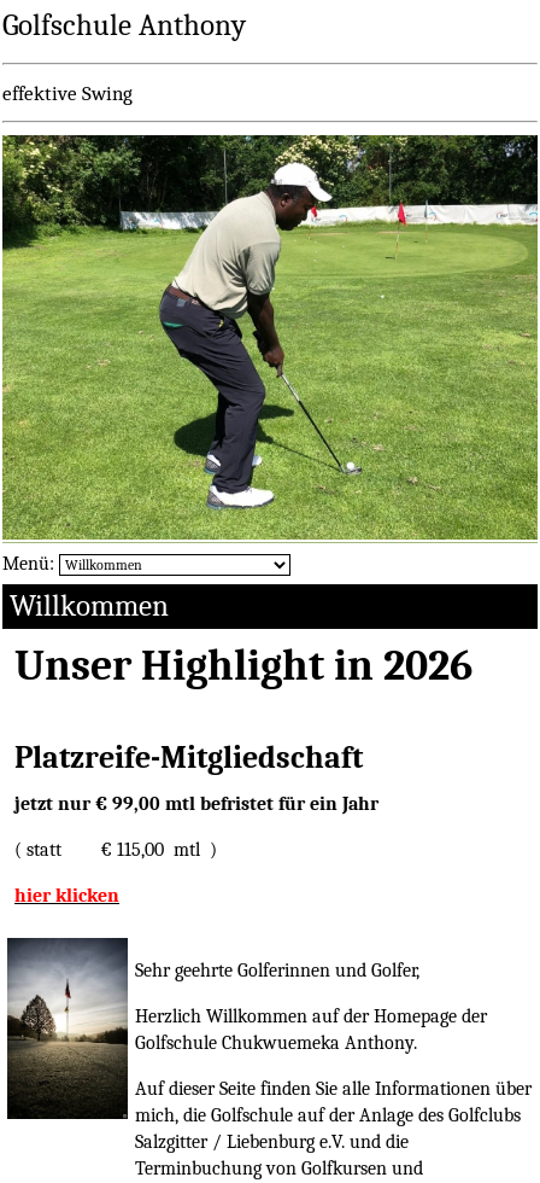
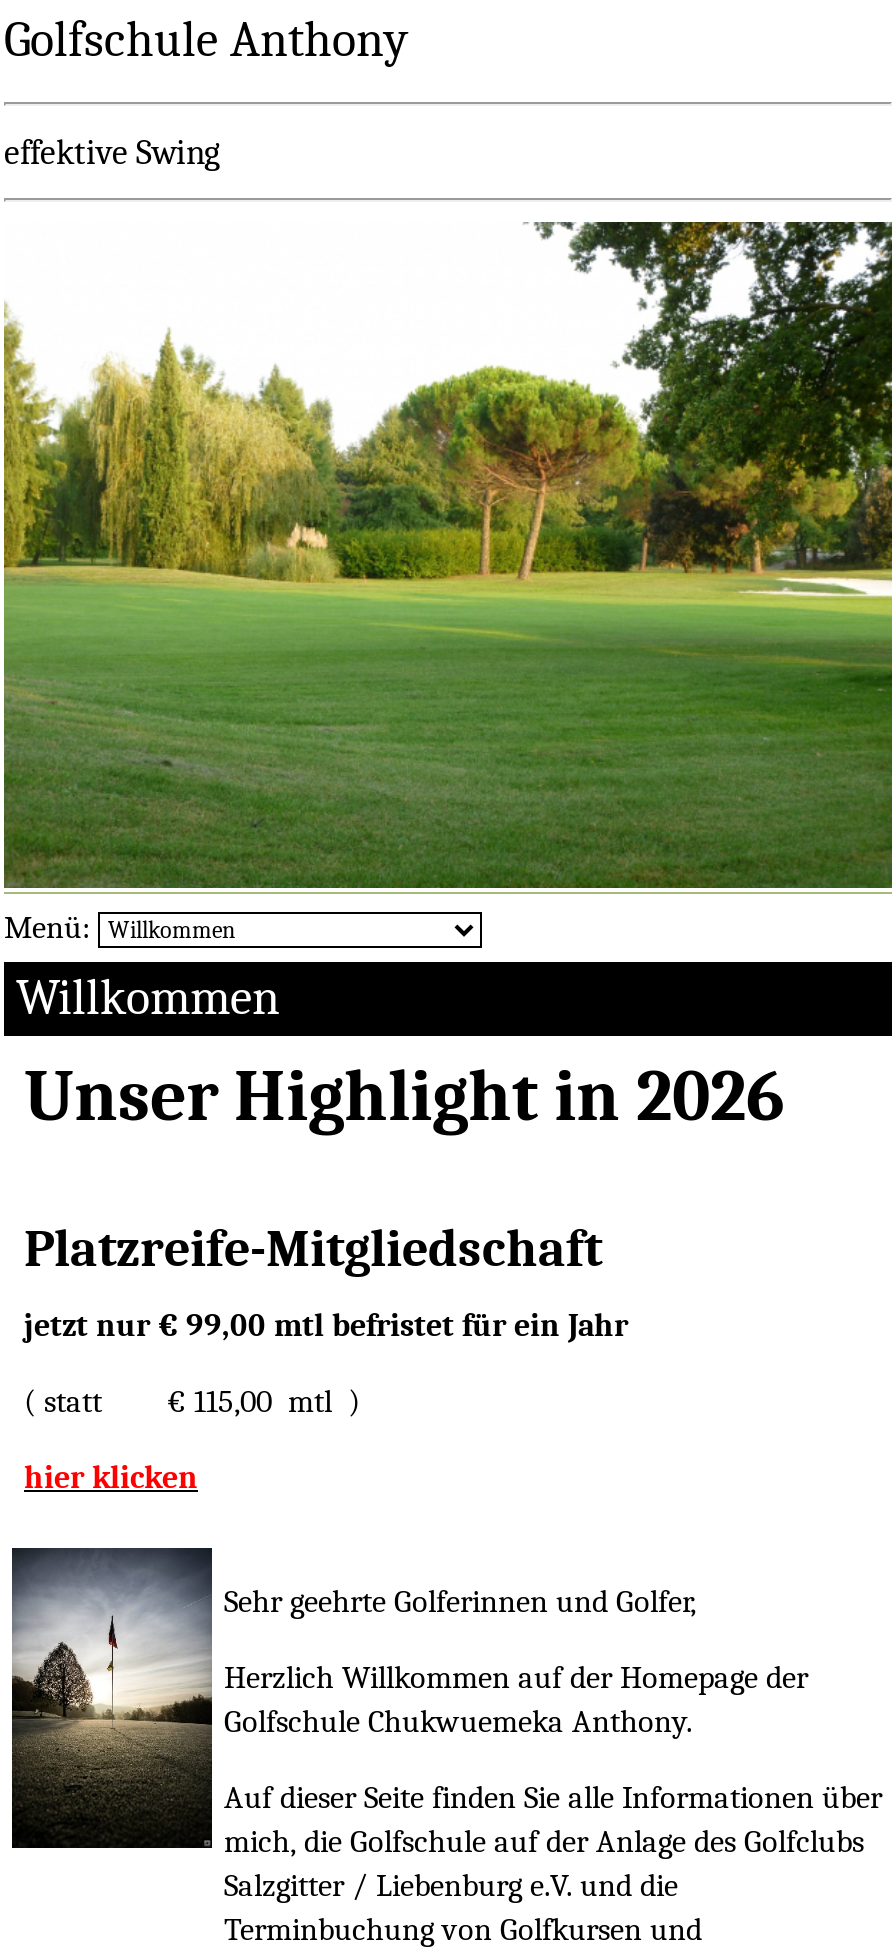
[4,134,536,540] [image] -> [6,222,890,890] [image]

